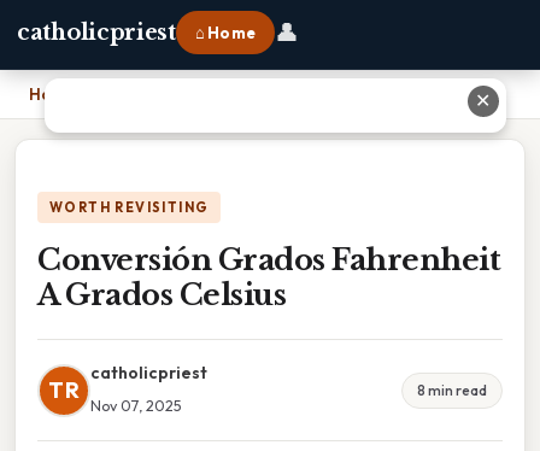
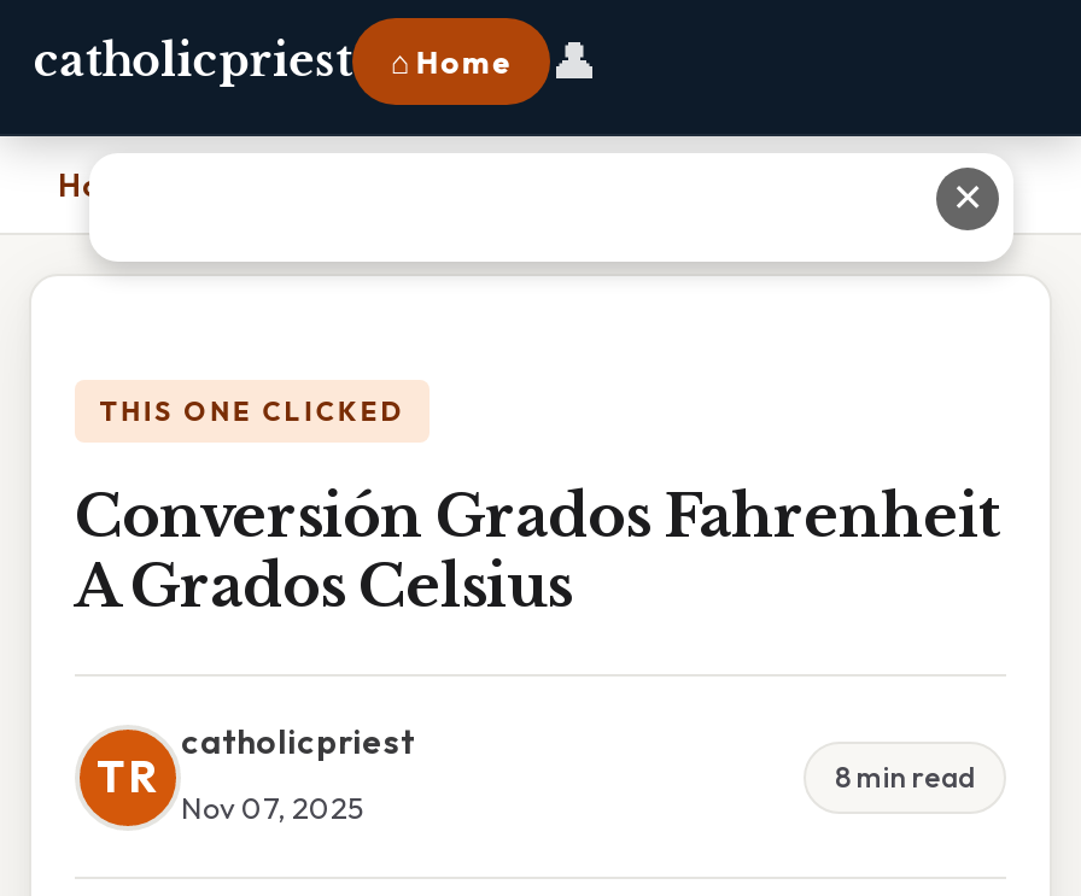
[49,199,209,216] WORTH REVISITING -> [99,394,406,428] THIS ONE CLICKED

